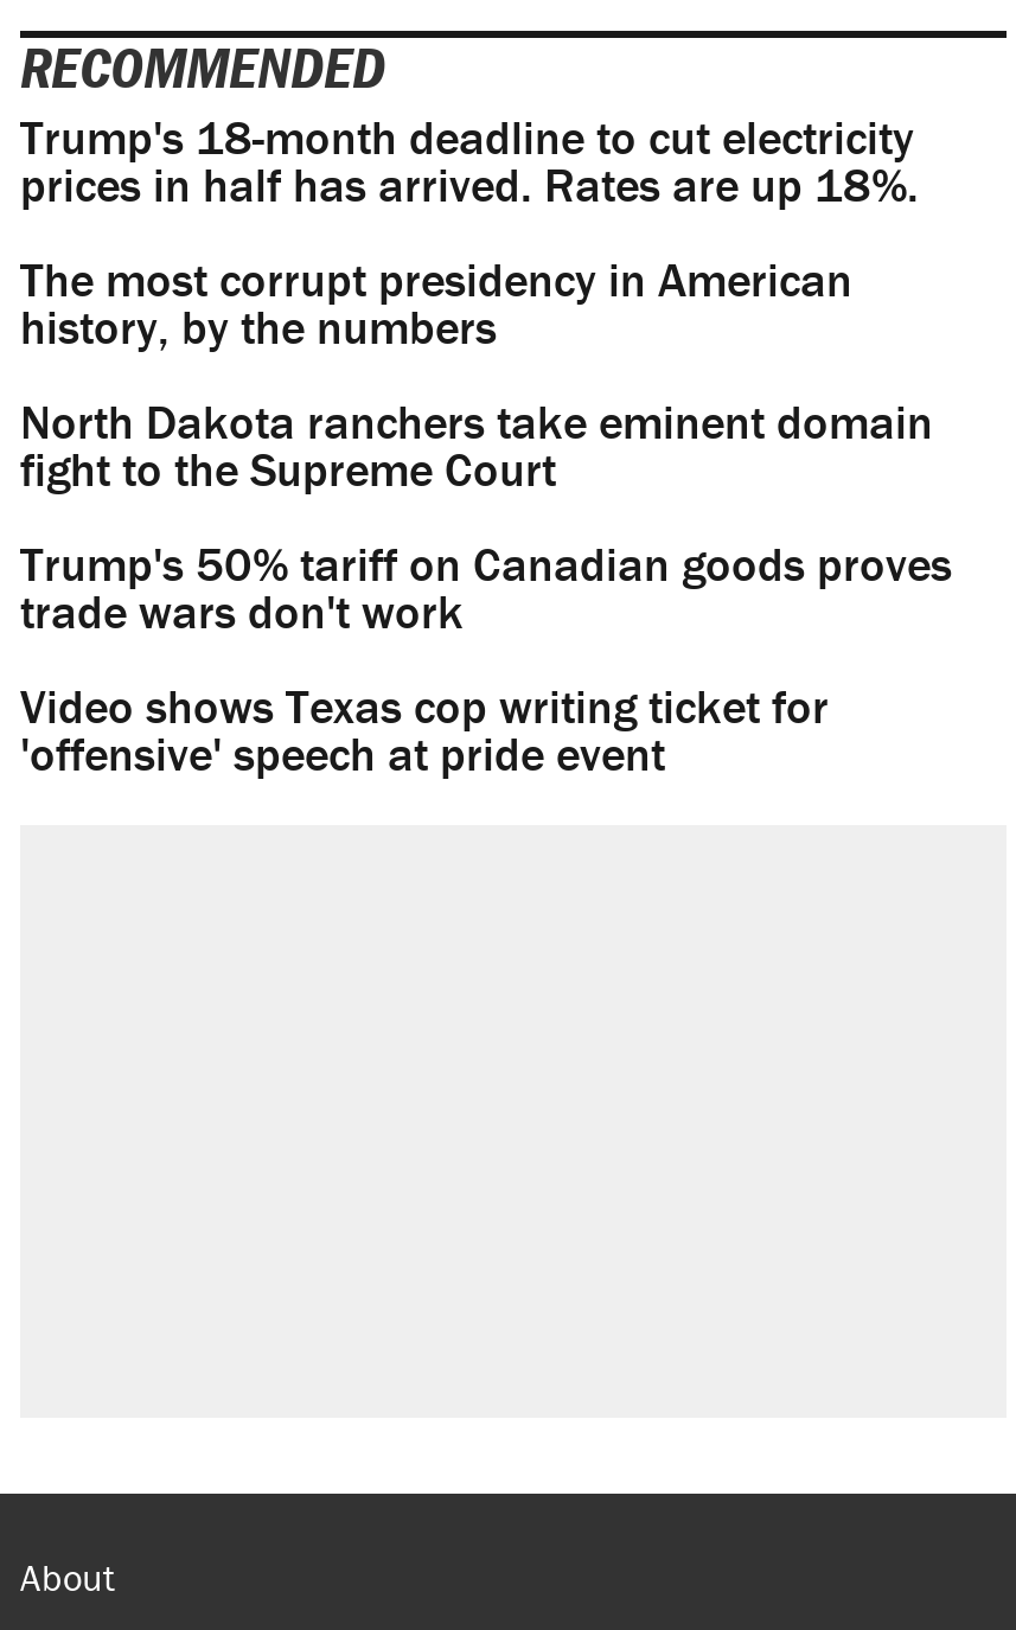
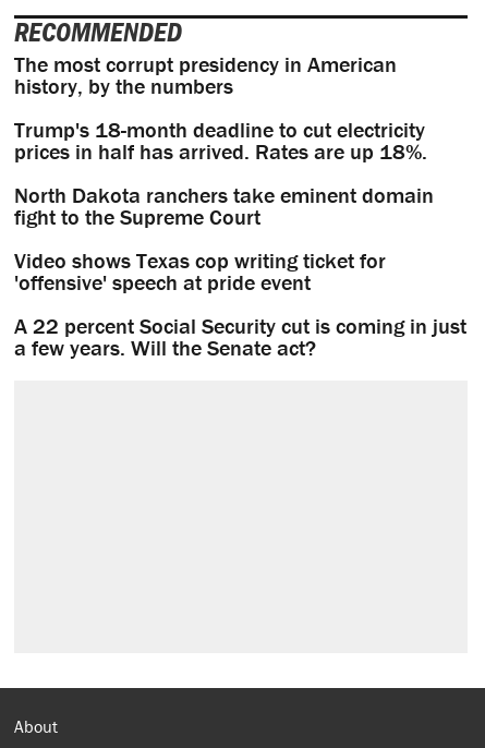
moved [20,107,919,214] -> [14,116,427,165]: Trump's 18-month deadline to cut electricity | prices in half has arrived. Rates are up 18%.
moved [20,250,852,356] -> [14,50,397,100]: The most corrupt presidency in American | history, by the numbers
[20,534,952,641] Trump's 50% tariff on Canadian goods proves | trade wars don't work -> none
moved [20,676,829,783] -> [14,247,386,296]: Video shows Texas cop writing ticket for | 'offensive' speech at pride event
none -> [14,312,466,361] A 22 percent Social Security cut is coming in just | a few years. Will the Senate act?

